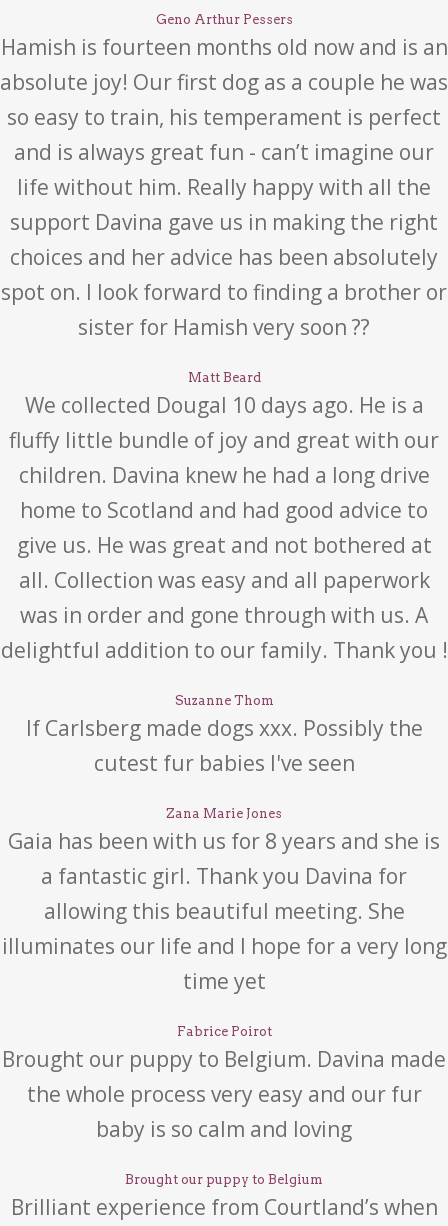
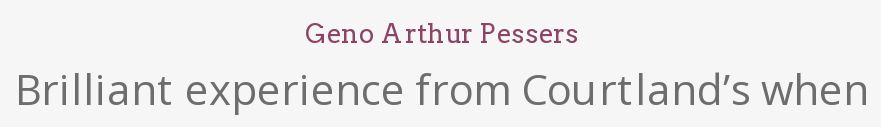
[0,33,448,1187] Hamish is fourteen months old now and is an | absolute joy! Our first dog as a couple he was | so easy to train, his temperament is perfect | and is always great fun - can’t imagine our | life without him. Really happy with all the | support Davina gave us in making the right | choices and her advice has been absolutely | spot on. I look forward to finding a brother or | sister for Hamish very soon ?? | Matt Beard | We collected Dougal 10 days ago. He is a | fluffy little bundle of joy and great with our | children. Davina knew he had a long drive | home to Scotland and had good advice to | give us. He was great and not bothered at | all. Collection was easy and all paperwork | was in order and gone through with us. A | delightful addition to our family. Thank you ! | Suzanne Thom | If Carlsberg made dogs xxx. Possibly the | cutest fur babies I've seen | Zana Marie Jones | Gaia has been with us for 8 years and she is | a fantastic girl. Thank you Davina for | allowing this beautiful meeting. She | illuminates our life and I hope for a very long | time yet | Fabrice Poirot | Brought our puppy to Belgium. Davina made | the whole process very easy and our fur | baby is so calm and loving | Brought our puppy to Belgium -> none

